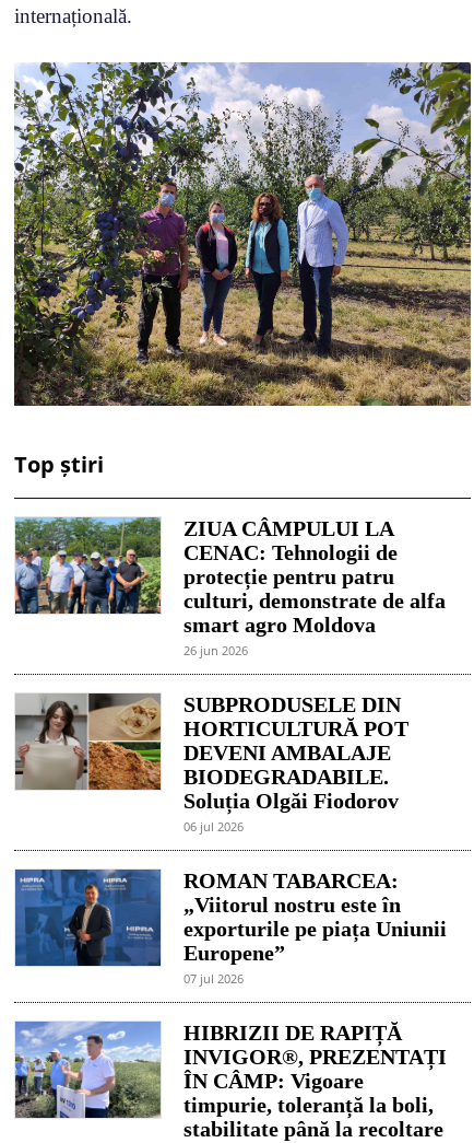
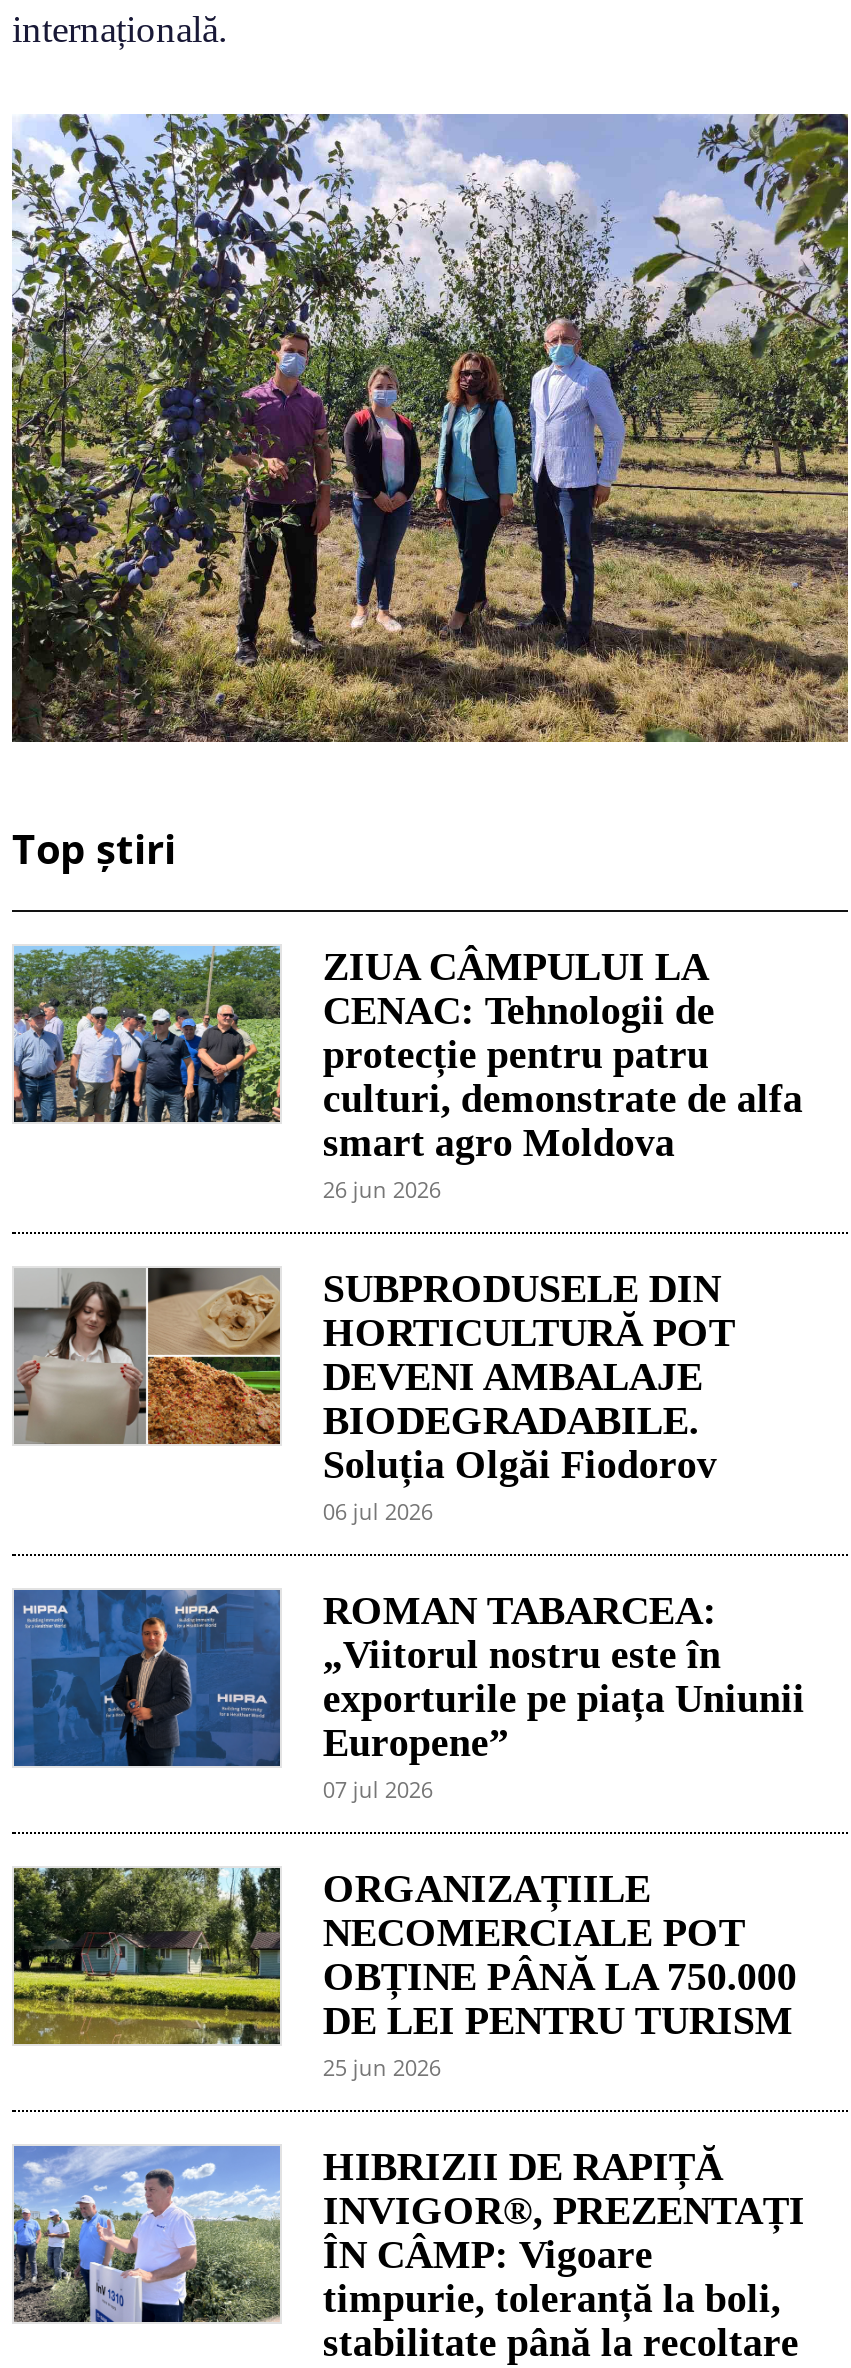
none -> [12,1866,797,2082] [image] | ORGANIZAȚIILE | NECOMERCIALE POT | OBȚINE PÂNĂ LA 750.000 | DE LEI PENTRU TURISM | 25 jun 2026

